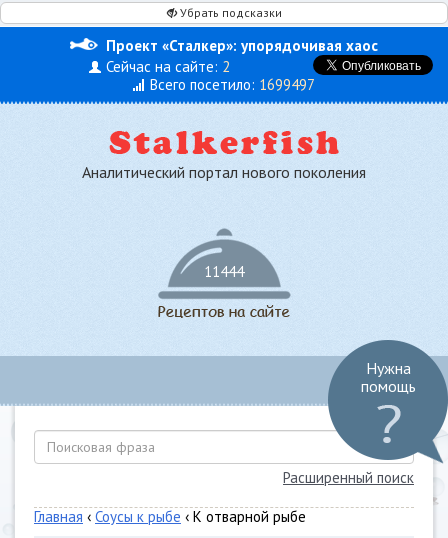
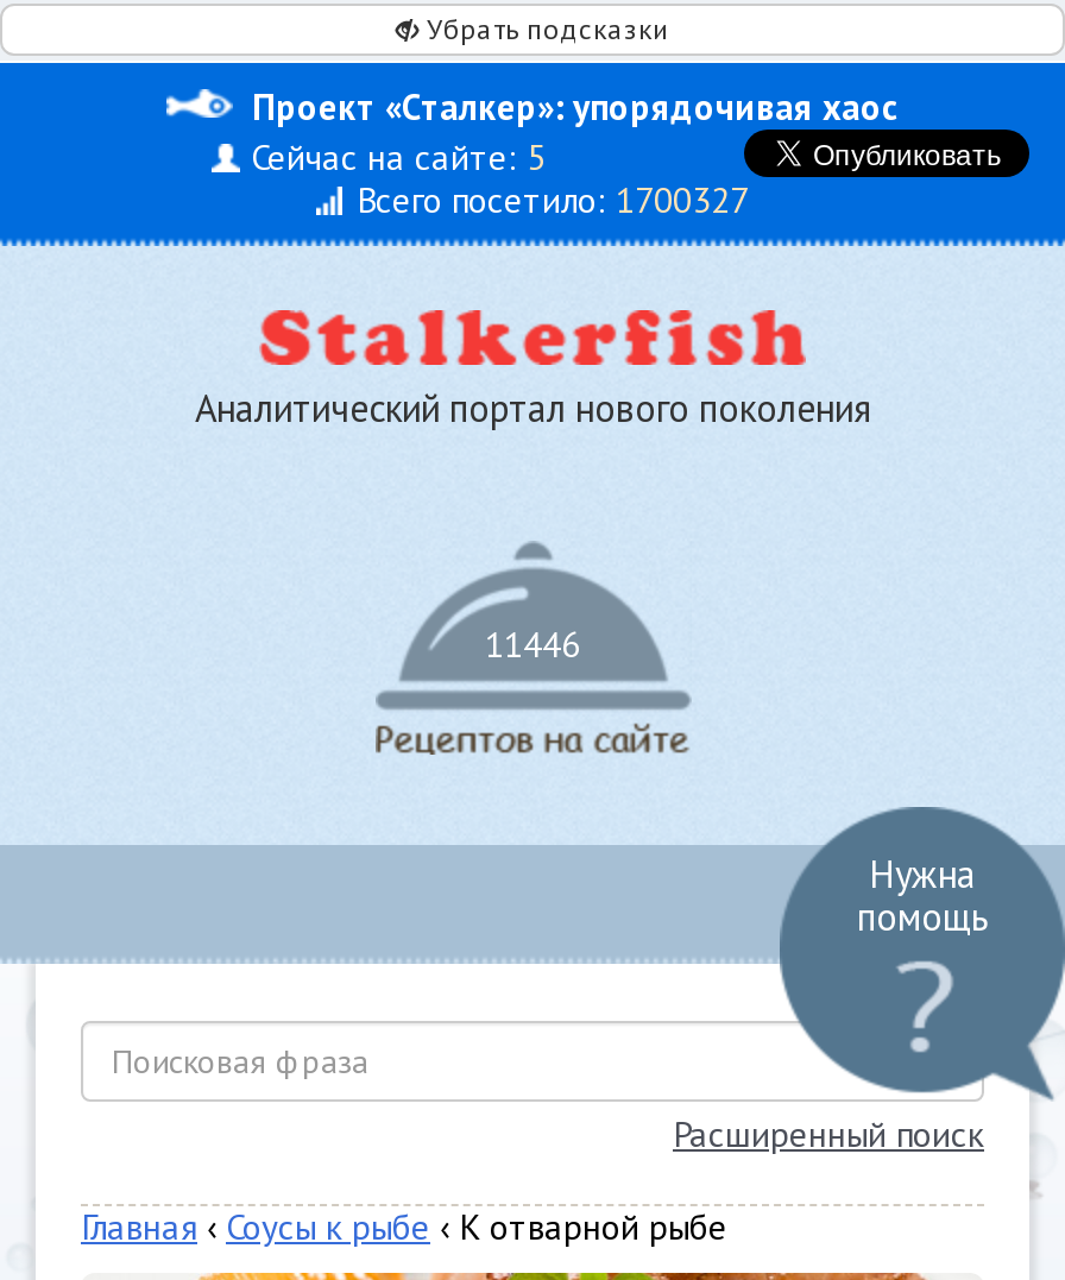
[105,57,229,76] Сейчас на сайте: 2 -> [251,134,546,179] Сейчас на сайте: 5
[150,75,315,94] Всего посетило: 1699497 -> [357,177,749,222] Всего посетило: 1700327
[204,262,244,281] 11444 -> [485,622,580,667] 11446

